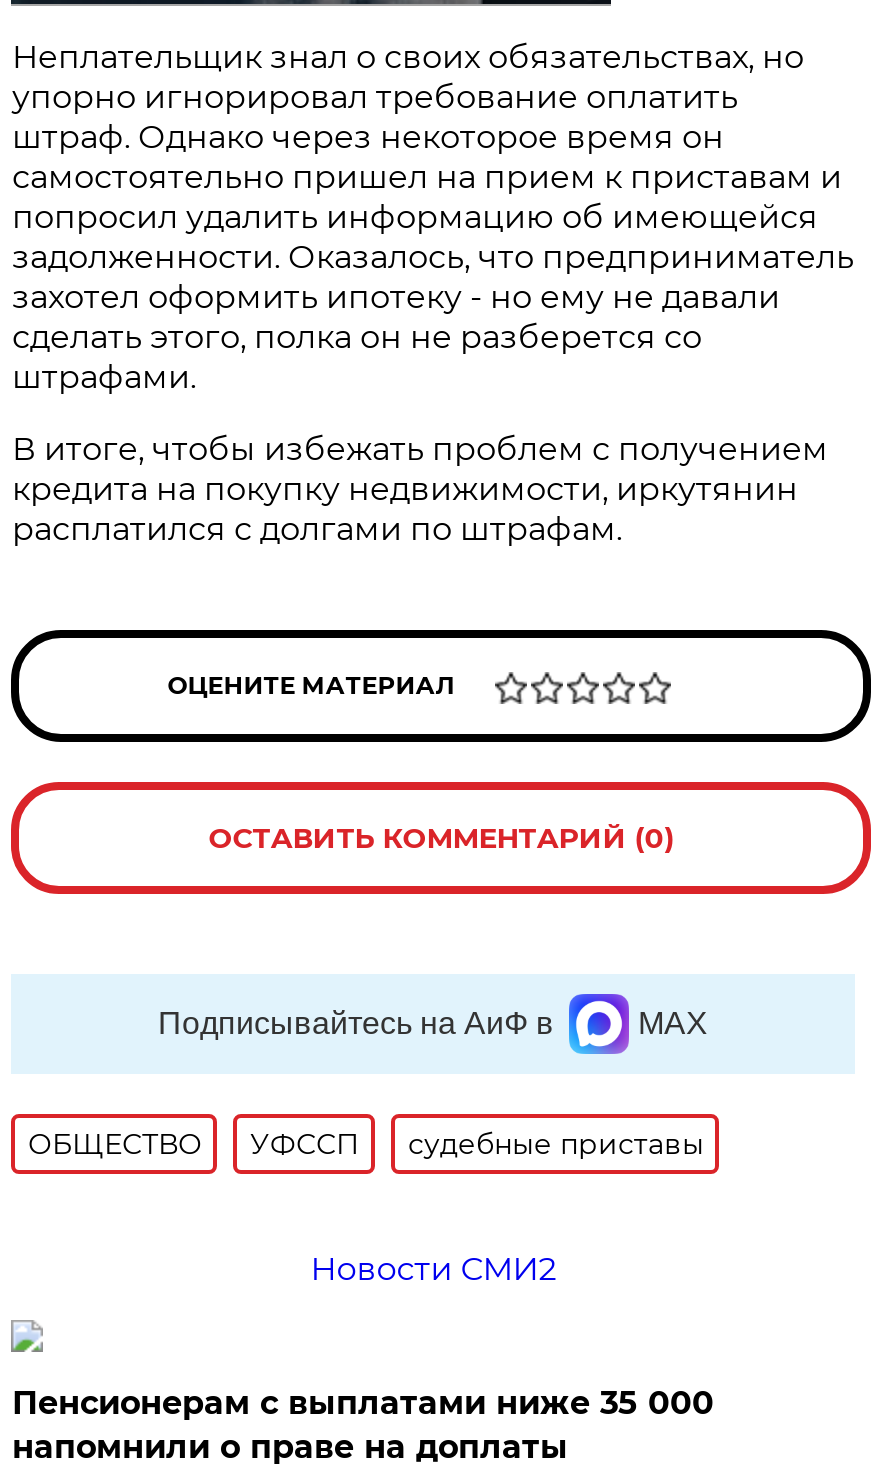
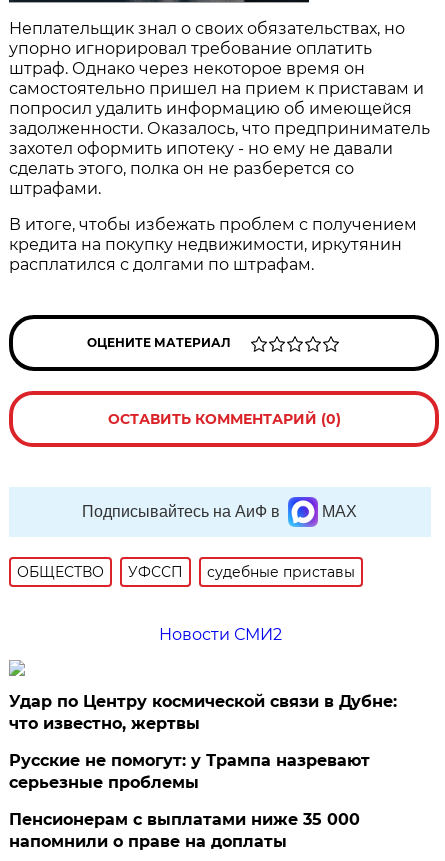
none -> [9,692,397,792] Удар по Центру космической связи в Дубне: | что известно, жертвы | Русские не помогут: у Трампа назревают | серьезные проблемы

